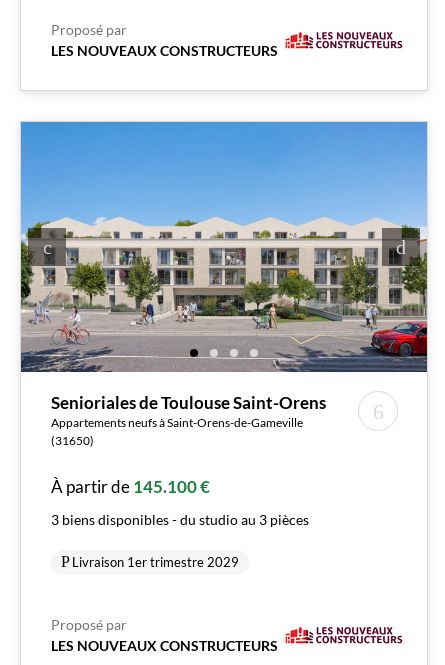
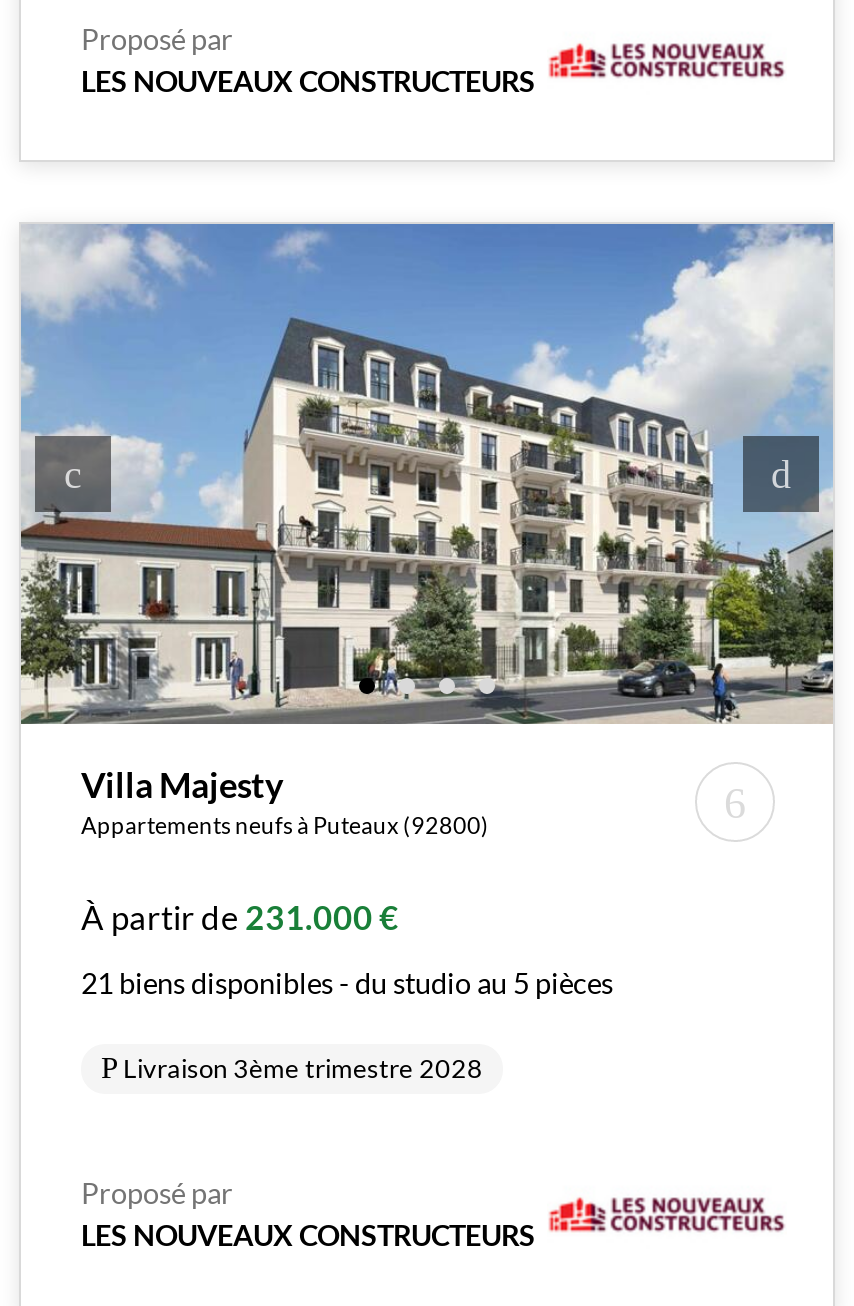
[20,121,428,447] [image] | Senioriales de Toulouse Saint-Orens | Appartements neufs à Saint-Orens-de-Gameville | (31650) -> [19,222,835,838] [image] | Villa Majesty | Appartements neufs à Puteaux (92800)
[51,477,210,497] À partir de 145.100 € -> [81,898,399,938] À partir de 231.000 €
[51,511,309,528] 3 biens disponibles - du studio au 3 pièces -> [81,966,613,1000] 21 biens disponibles - du studio au 5 pièces
[72,554,239,570] Livraison 1er trimestre 2029 -> [123,1052,483,1084] Livraison 3ème trimestre 2028

